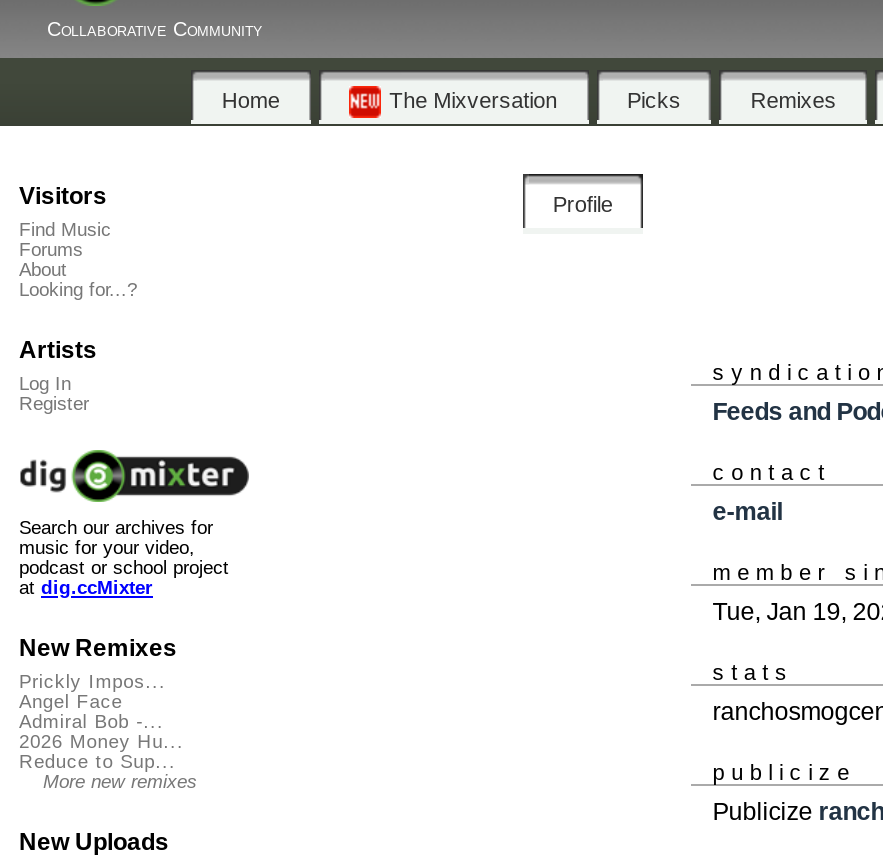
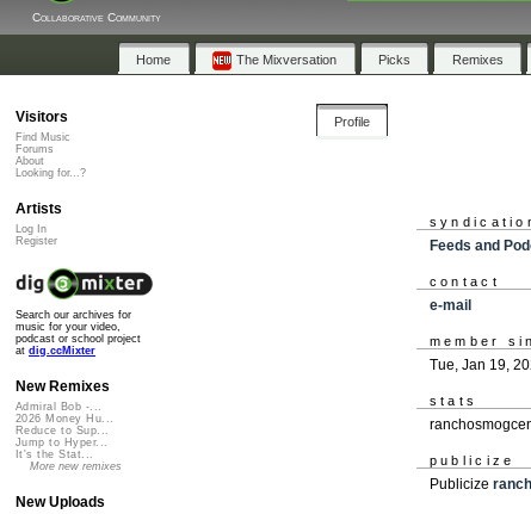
[19,673,166,713] Prickly Impos... | Angel Face -> none
moved [19,713,184,773] -> [16,401,114,437]: Admiral Bob -... | 2026 Money Hu... | Reduce to Sup...
none -> [16,437,108,461] Jump to Hyper... | It's the Stat...

